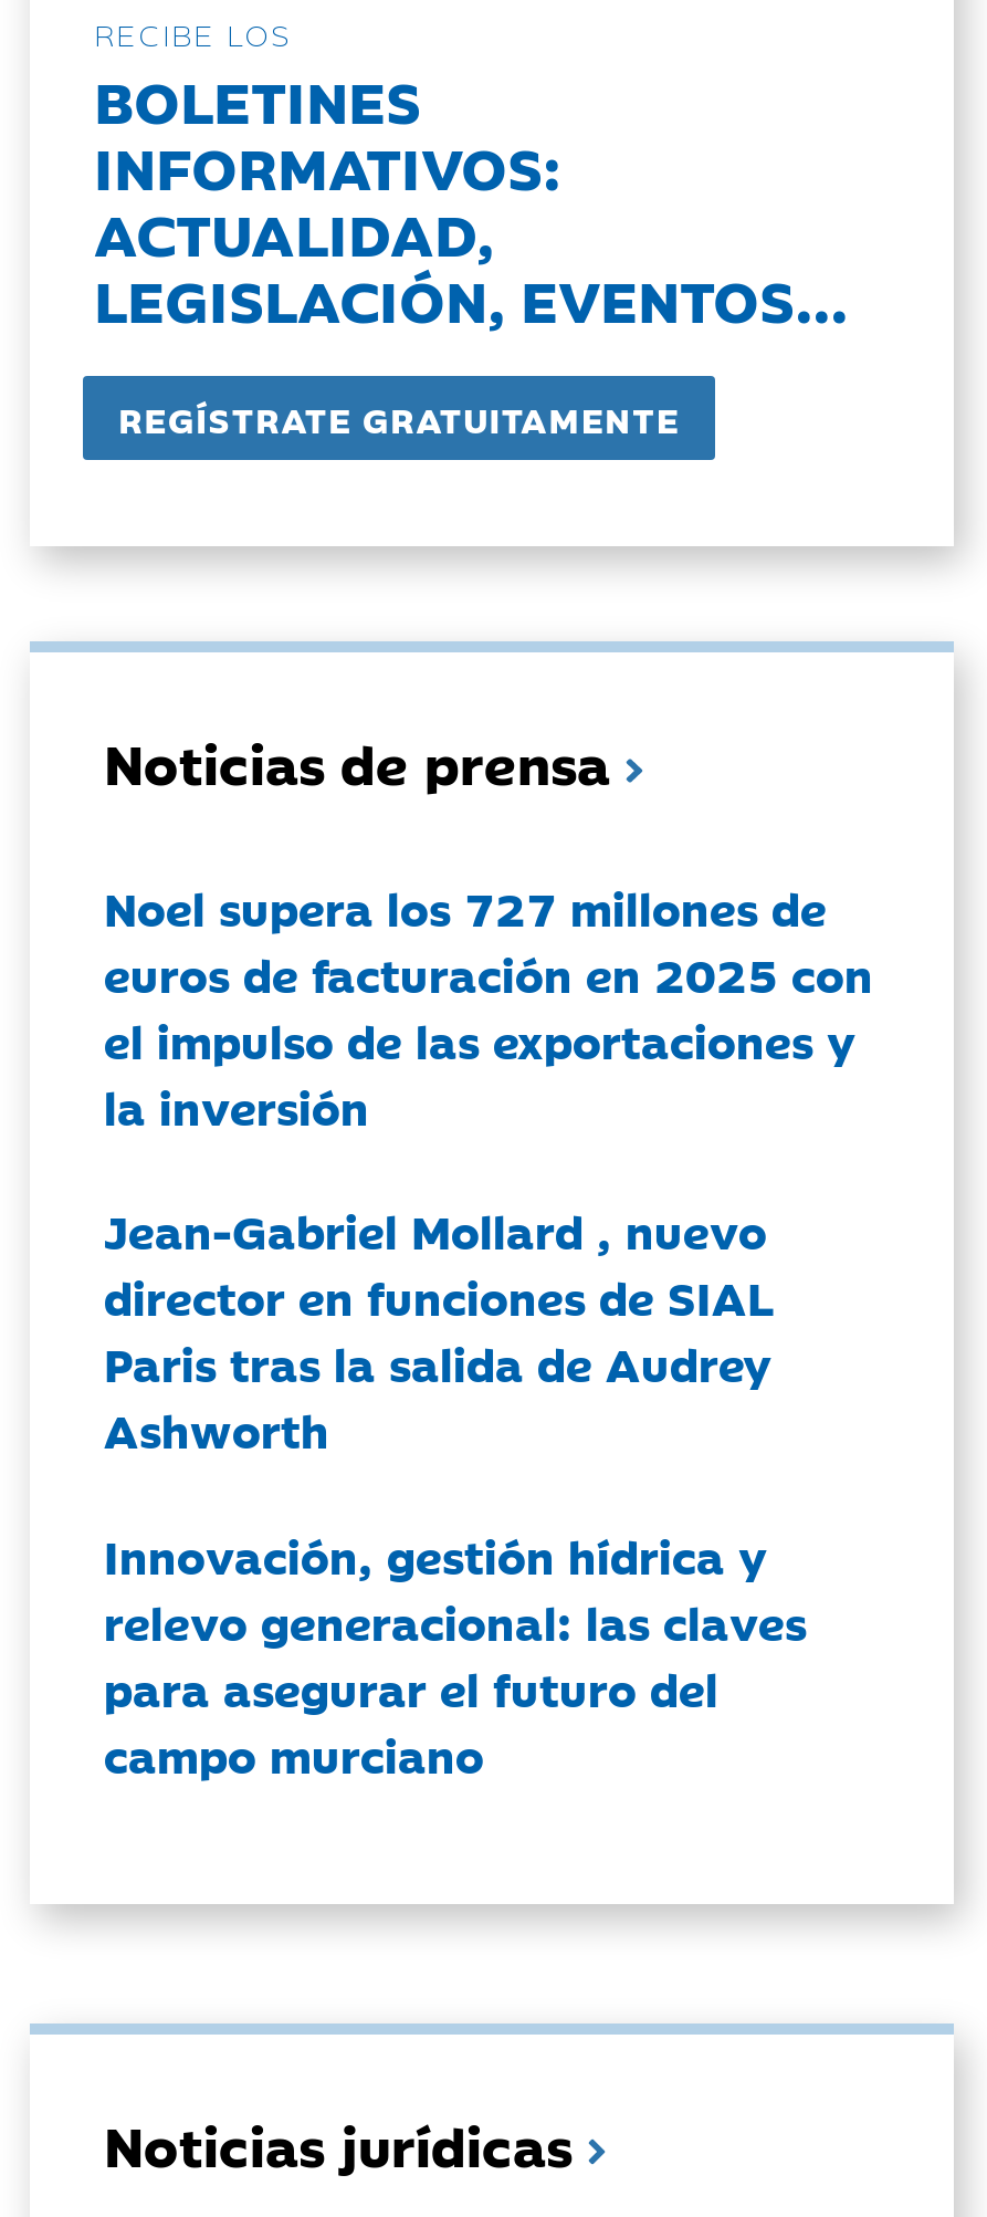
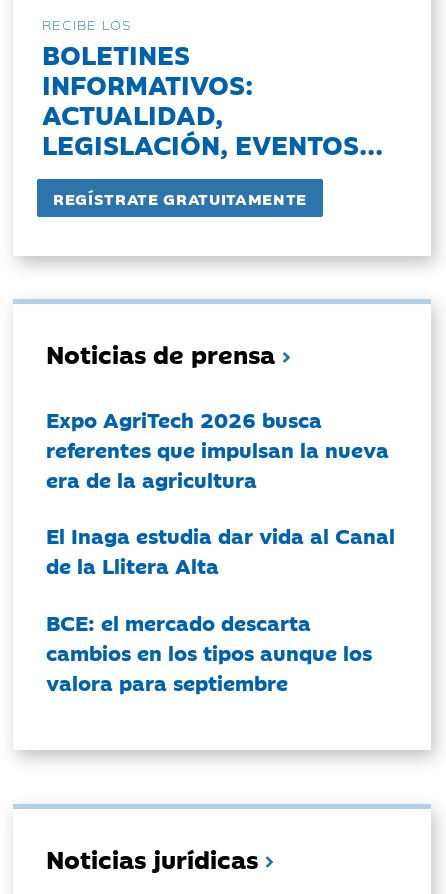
[103,873,873,1138] Noel supera los 727 millones de | euros de facturación en 2025 con | el impulso de las exportaciones y | la inversión -> [46,404,389,494] Expo AgriTech 2026 busca | referentes que impulsan la nueva | era de la agricultura
[103,1197,773,1462] Jean-Gabriel Mollard , nuevo | director en funciones de SIAL | Paris tras la salida de Audrey | Ashworth -> [46,520,395,580] El Inaga estudia dar vida al Canal | de la Llitera Alta
[103,1521,806,1787] Innovación, gestión hídrica y | relevo generacional: las claves | para asegurar el futuro del | campo murciano -> [46,607,372,697] BCE: el mercado descarta | cambios en los tipos aunque los | valora para septiembre

